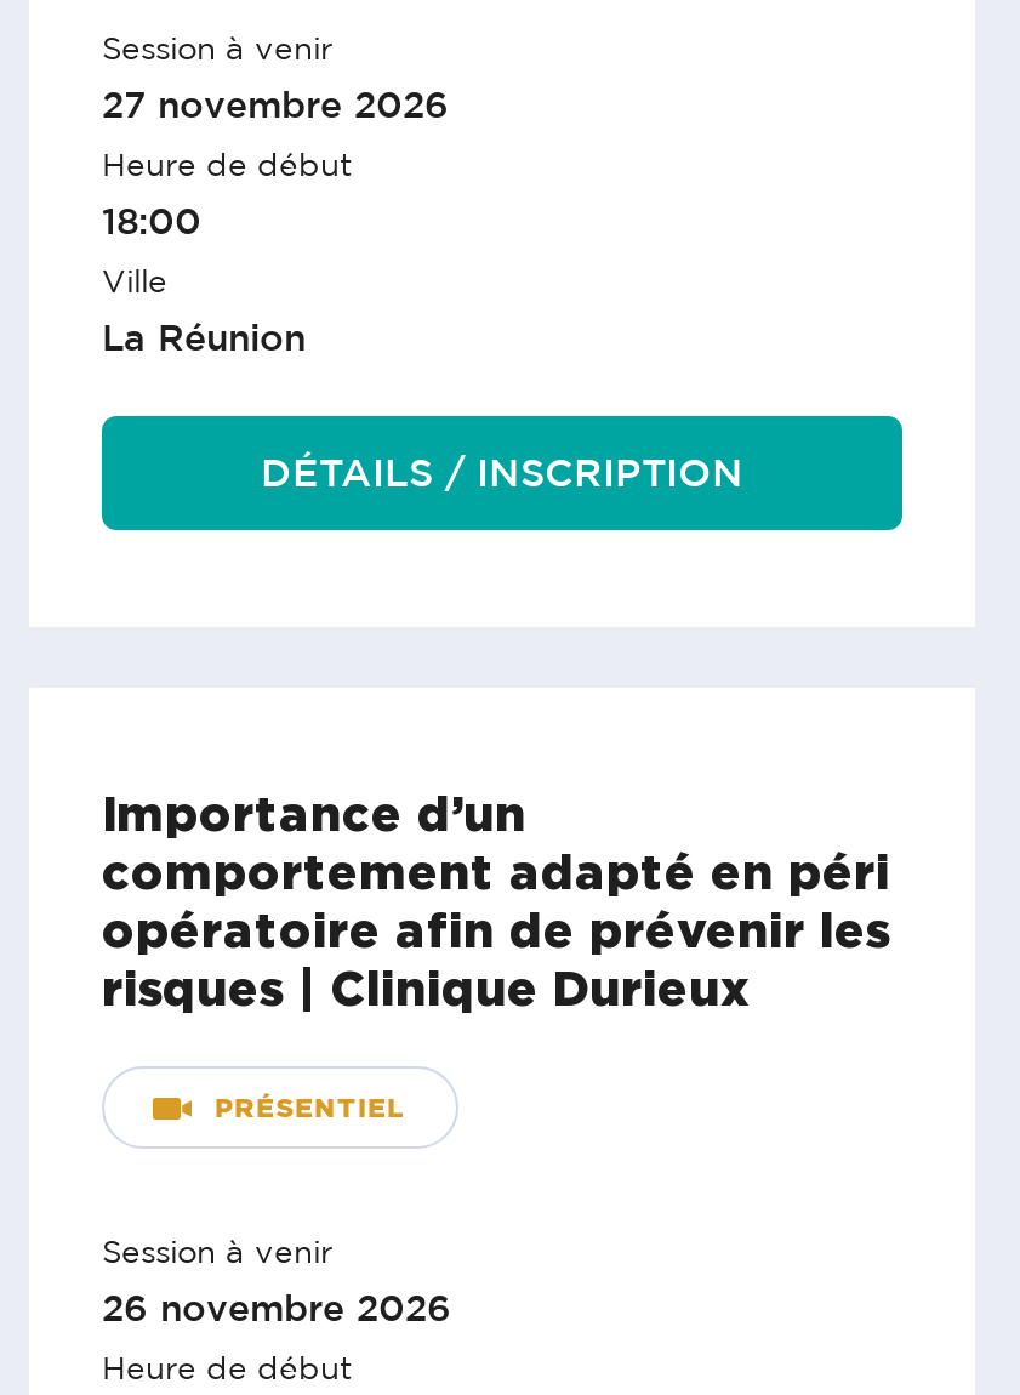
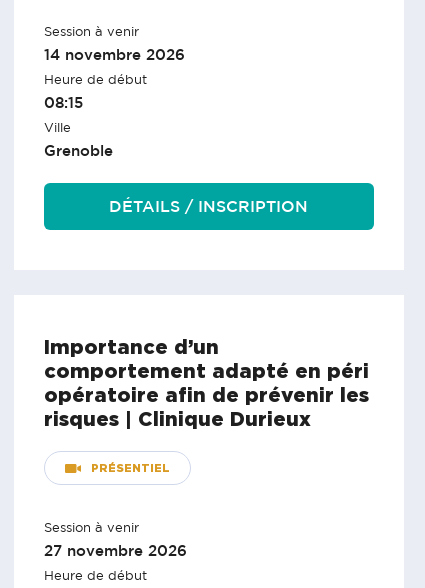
[102,84,449,126] 27 novembre 2026 -> [44,46,185,63] 14 novembre 2026
[102,201,201,242] 18:00 -> [44,94,83,111] 08:15
[102,317,306,359] La Réunion -> [44,142,113,159] Grenoble
[102,1288,451,1329] 26 novembre 2026 -> [44,542,187,559] 27 novembre 2026

